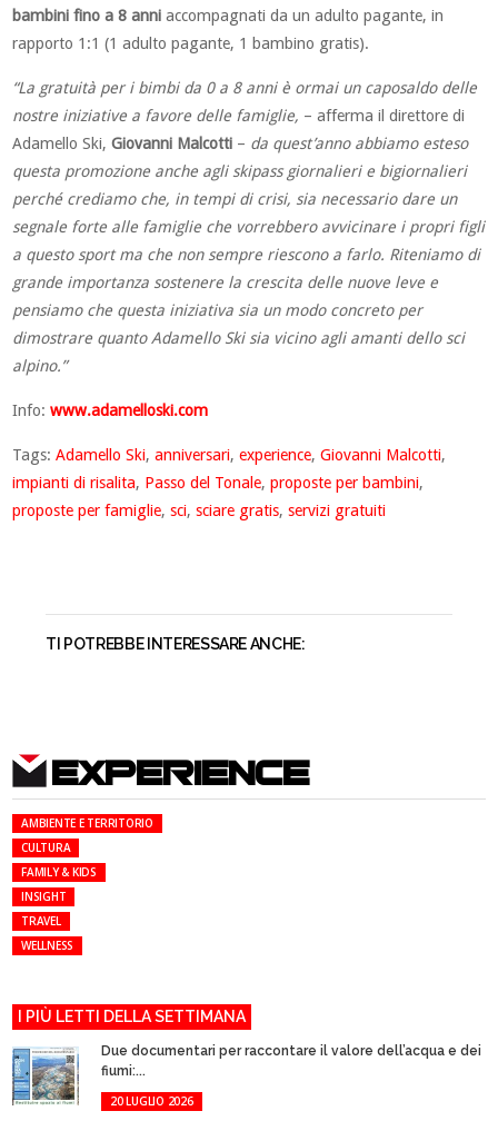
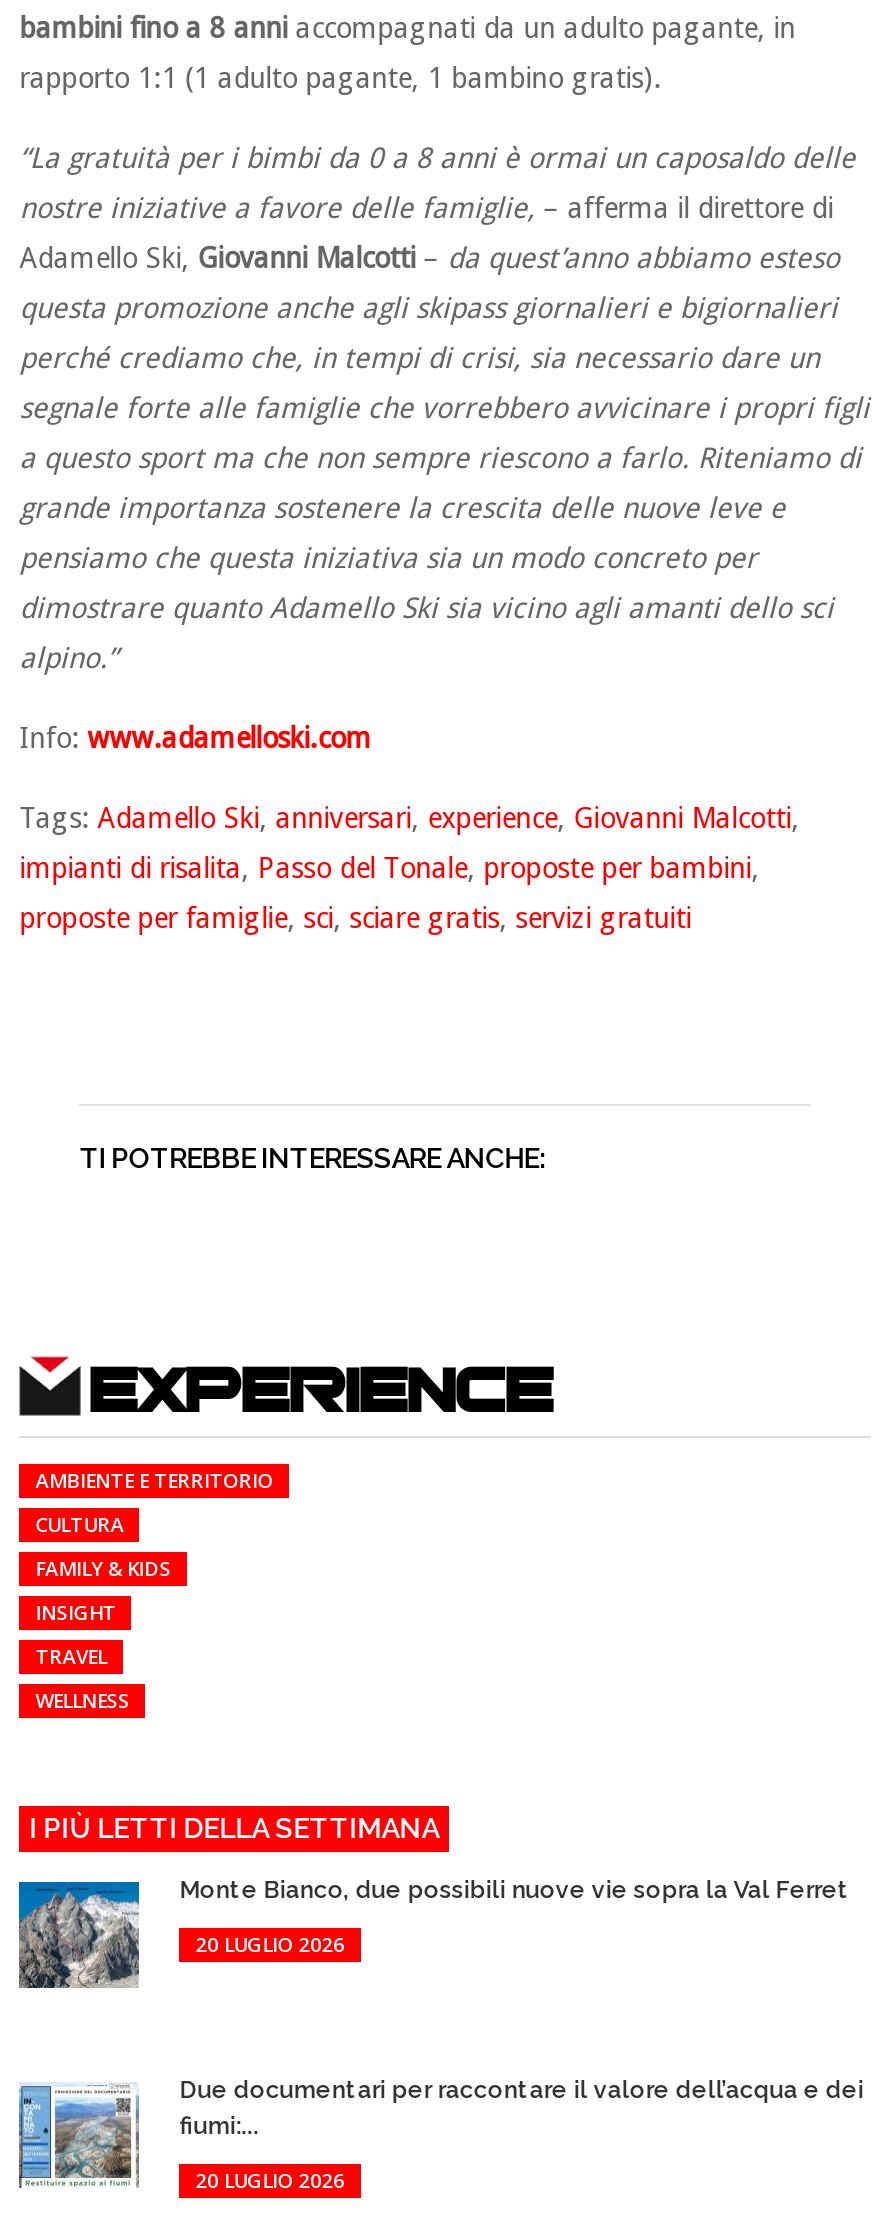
none -> [17,1876,849,1990] [image] | Monte Bianco, due possibili nuove vie sopra la Val Ferret | 20 LUGLIO 2026

